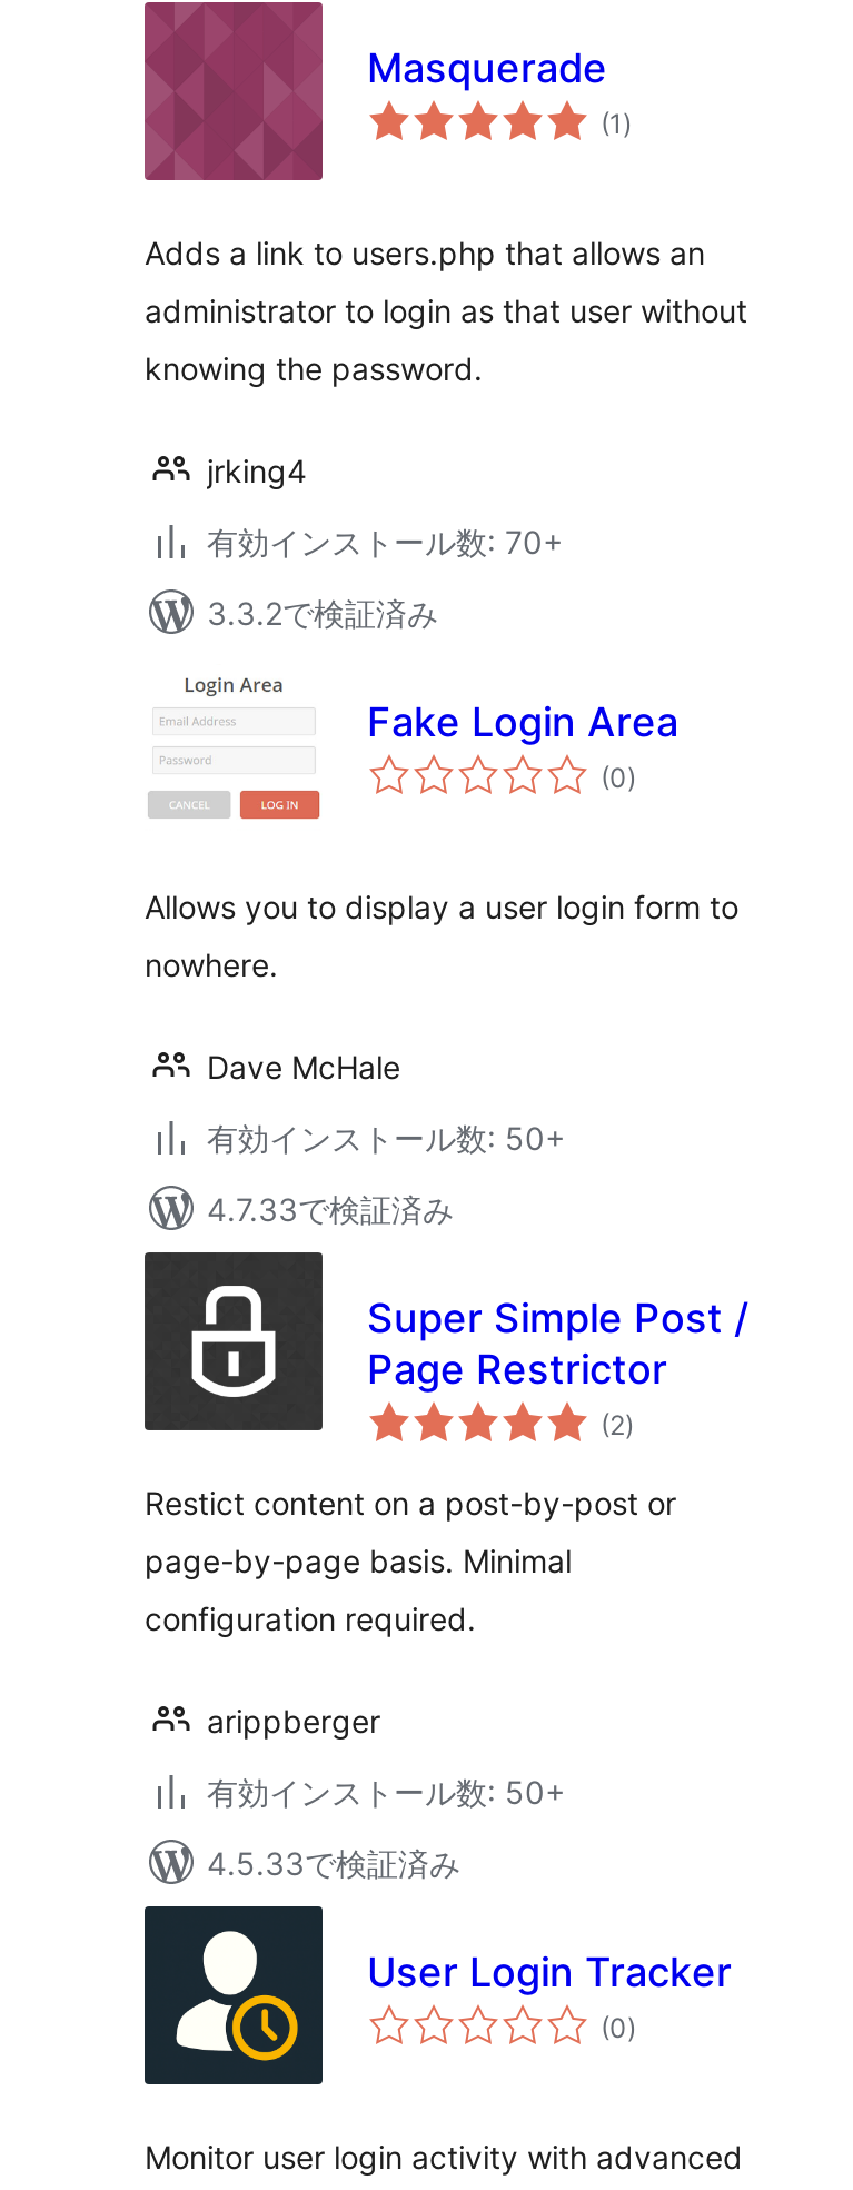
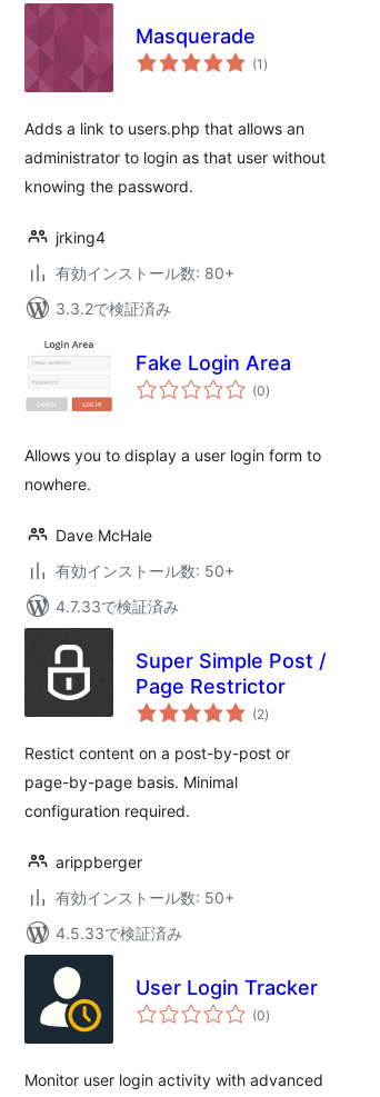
[207,523,563,561] 有効インストール数: 70+ -> [56,263,234,282] 有効インストール数: 80+

